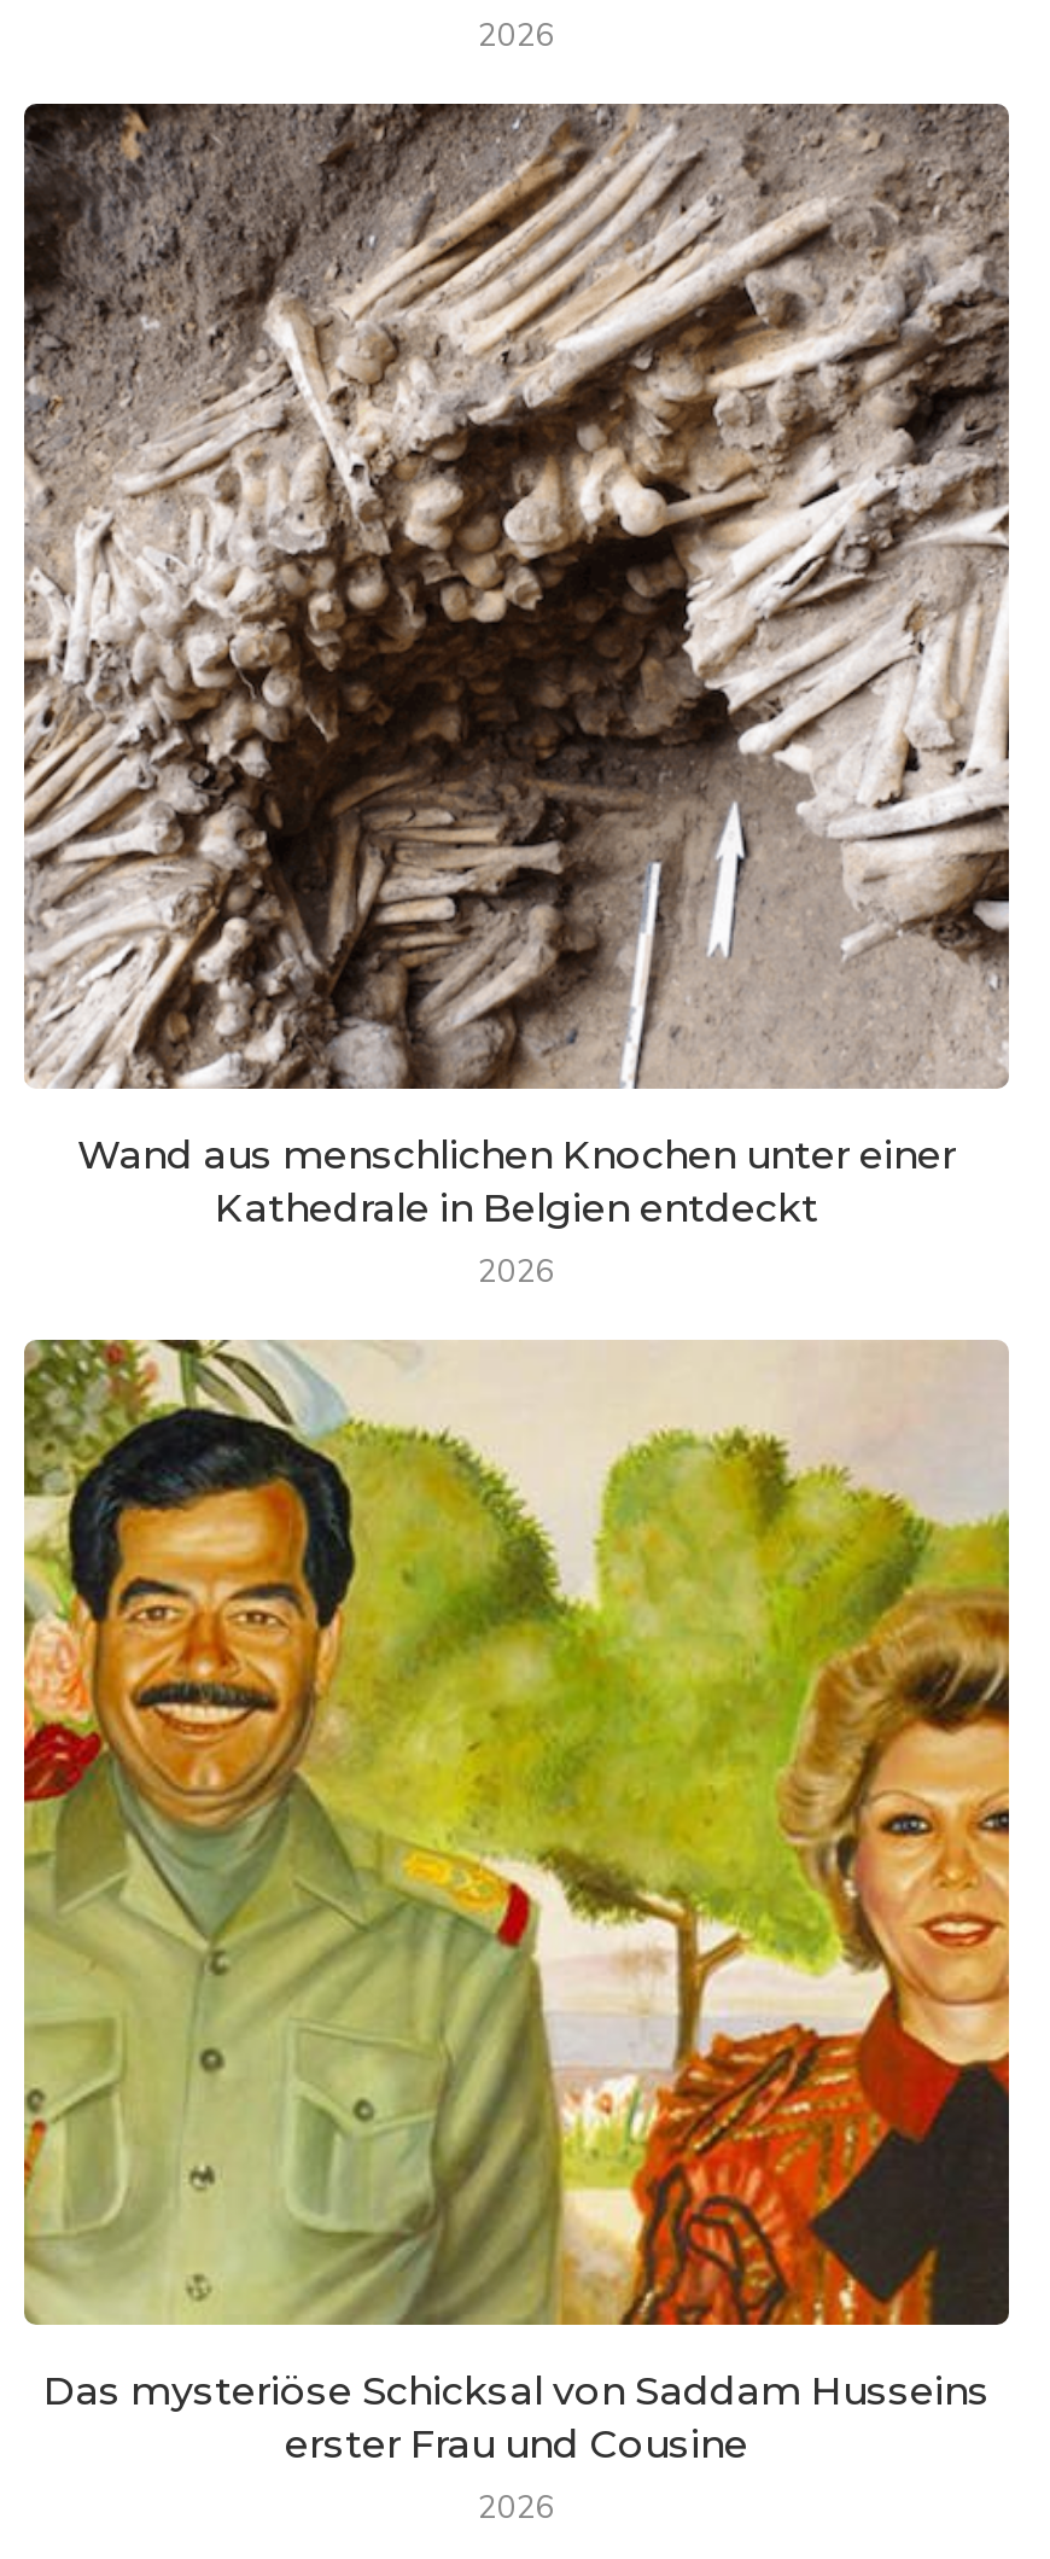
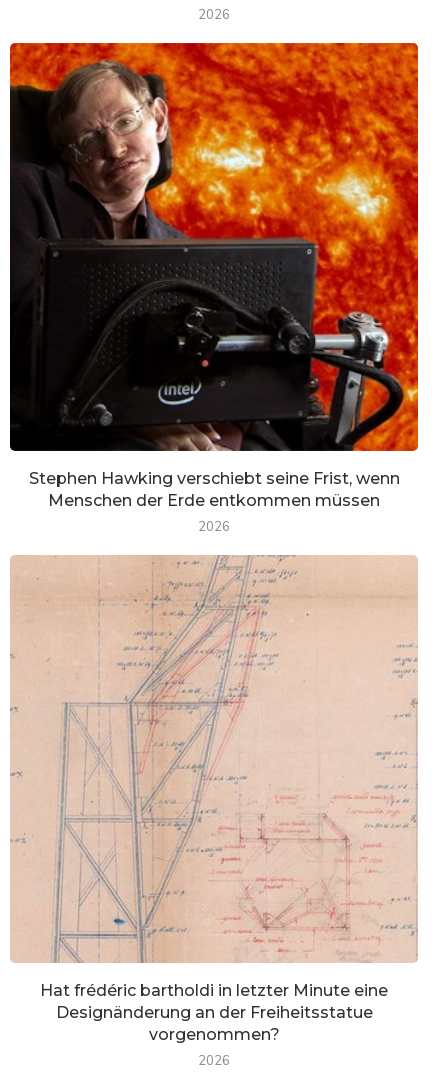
[22,101,1011,1231] [image] | Wand aus menschlichen Knochen unter einer | Kathedrale in Belgien entdeckt -> [9,42,419,510] [image] | Stephen Hawking verschiebt seine Frist, wenn | Menschen der Erde entkommen müssen
[22,1340,1011,2467] [image] | Das mysteriöse Schicksal von Saddam Husseins | erster Frau und Cousine -> [10,555,418,1044] [image] | Hat frédéric bartholdi in letzter Minute eine | Designänderung an der Freiheitsstatue | vorgenommen?

